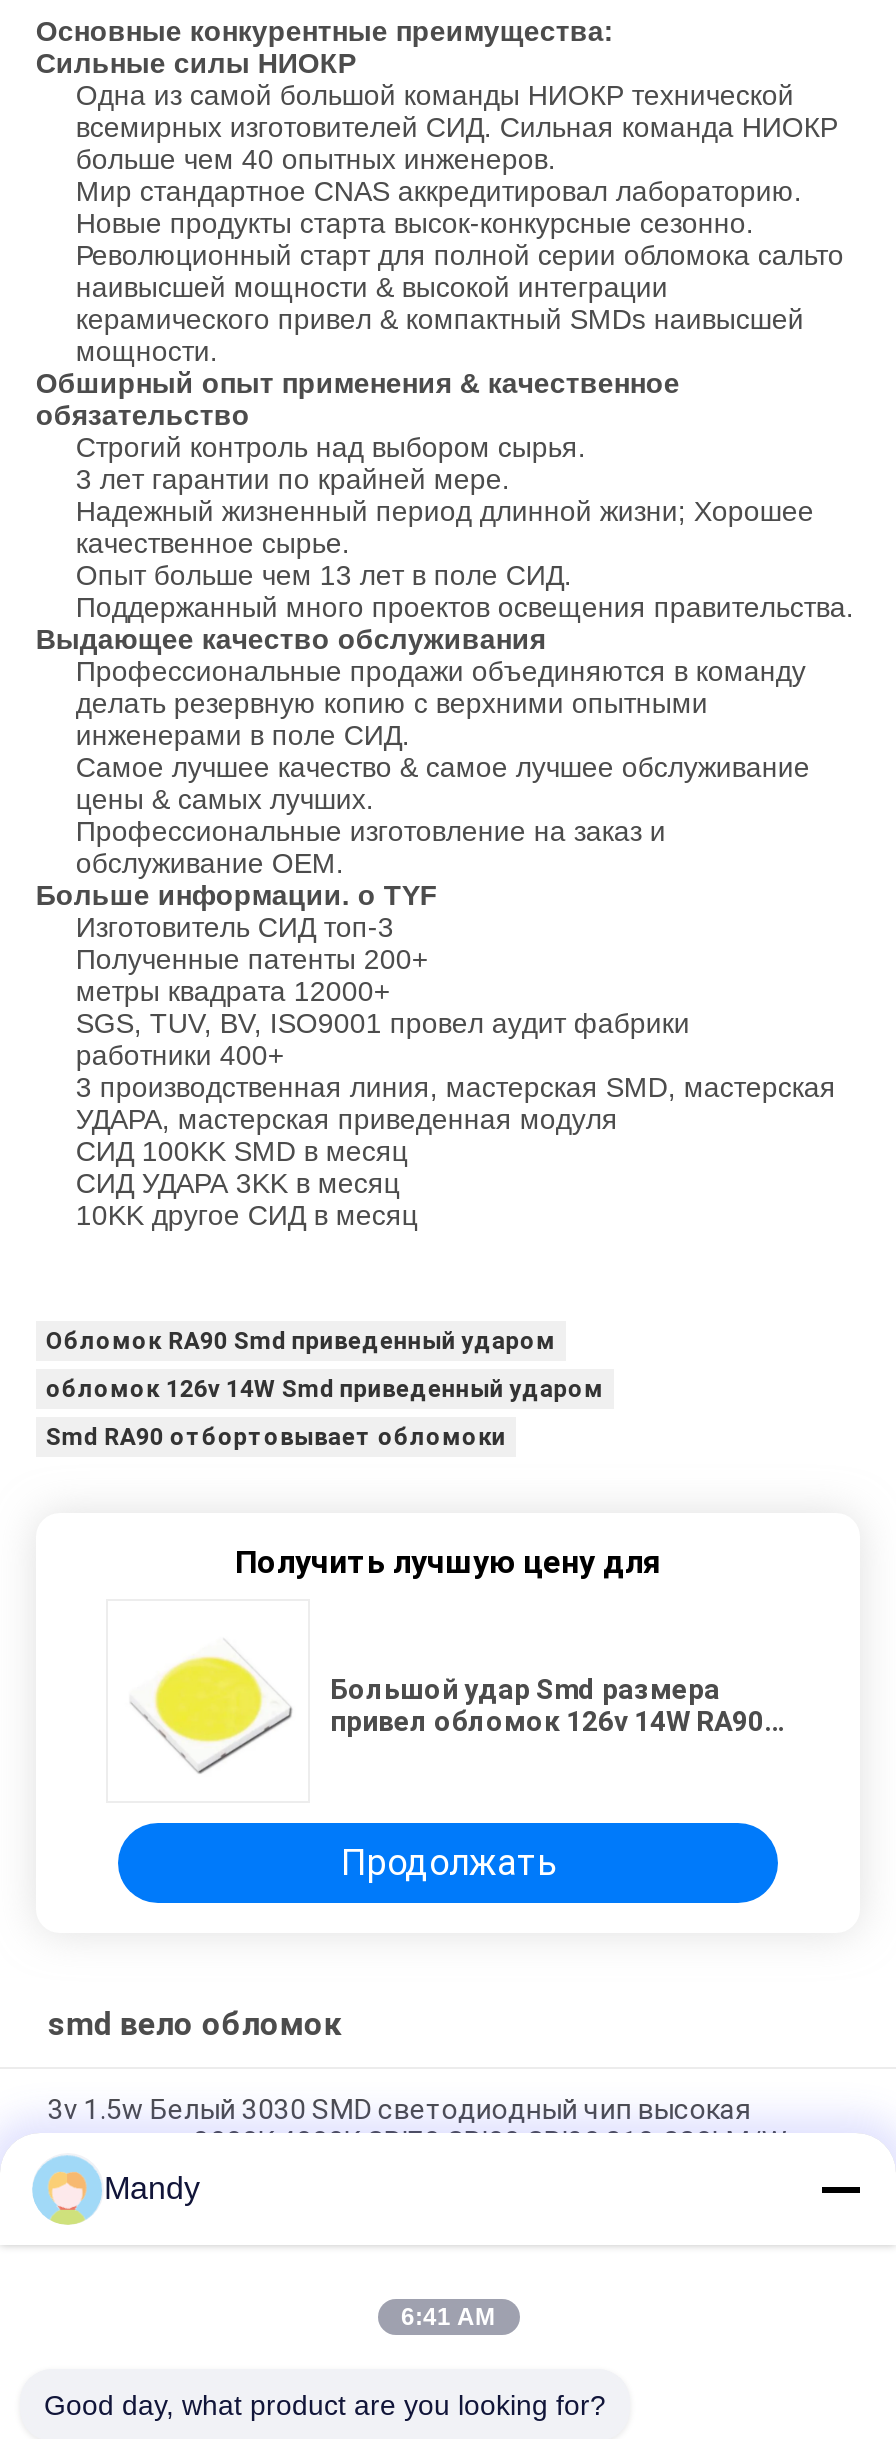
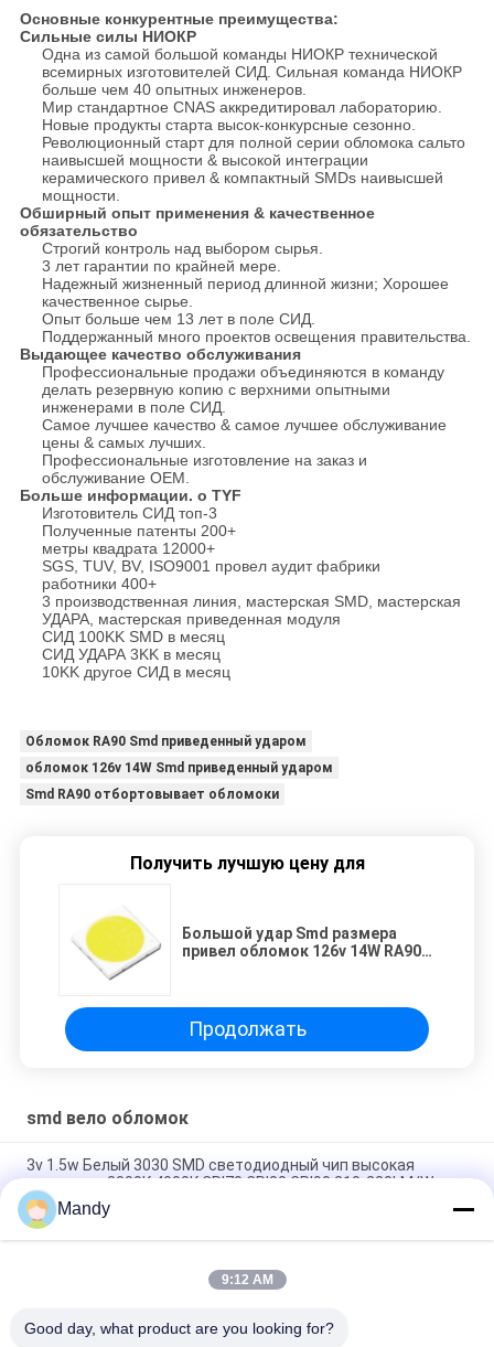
[401,2303,495,2331] 6:41 AM -> [221,1272,273,1287] 9:12 AM

